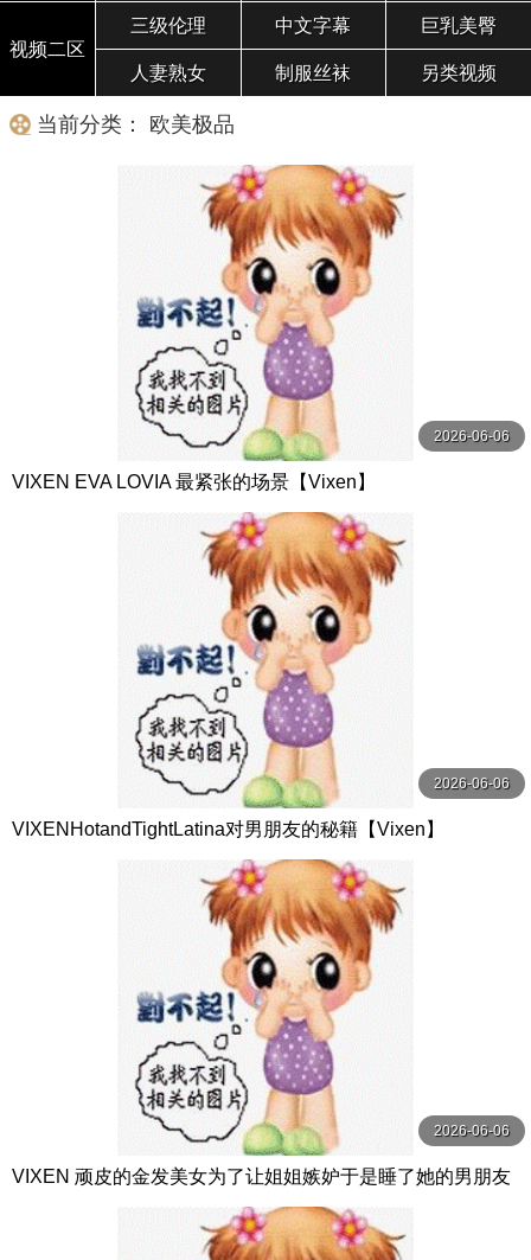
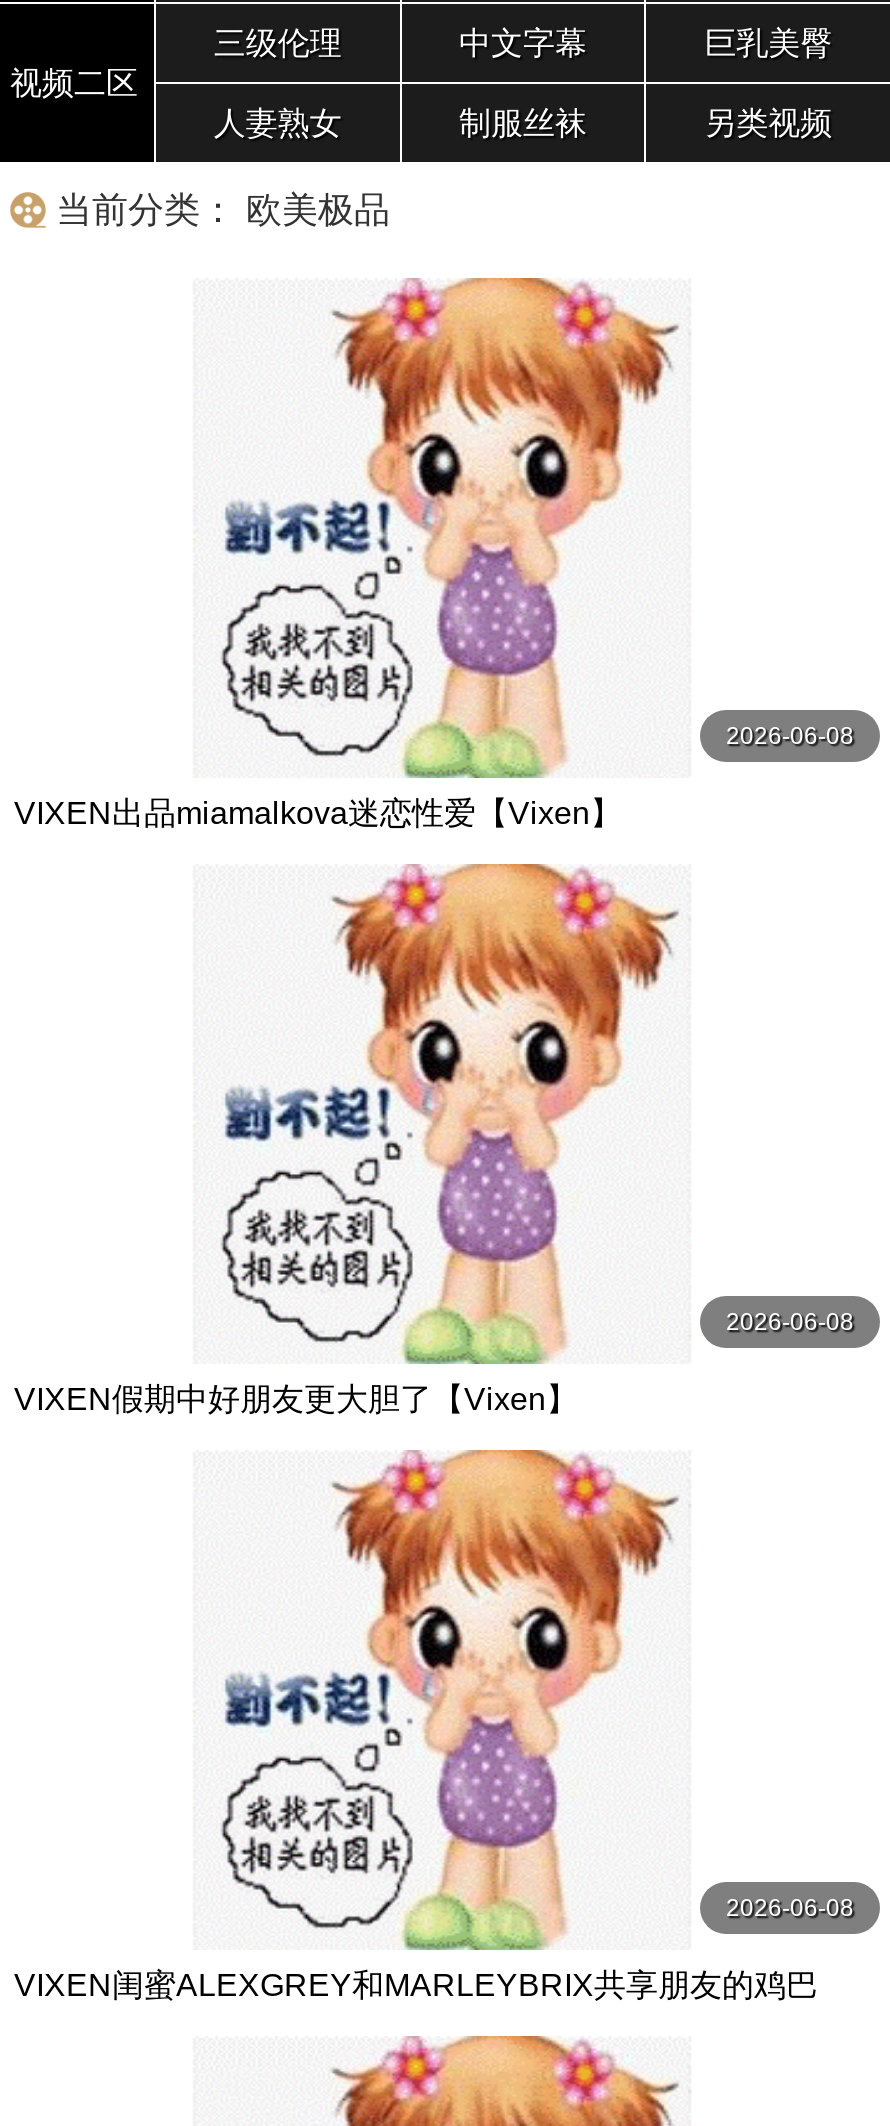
[434,428,510,444] 2026-06-06 -> [726,722,854,750] 2026-06-08
[12,472,376,492] VIXEN EVA LOVIA 最紧张的场景【Vixen】 -> [14,796,622,830] VIXEN出品miamalkova迷恋性爱【Vixen】
[434,775,510,792] 2026-06-06 -> [726,1308,854,1336] 2026-06-08
[12,819,444,839] VIXENHotandTightLatina对男朋友的秘籍【Vixen】 -> [14,1382,578,1416] VIXEN假期中好朋友更大胆了【Vixen】
[434,1123,510,1139] 2026-06-06 -> [726,1894,854,1922] 2026-06-08
[12,1166,511,1187] VIXEN 顽皮的金发美女为了让姐姐嫉妒于是睡了她的男朋友 -> [14,1968,818,2002] VIXEN闺蜜ALEXGREY和MARLEYBRIX共享朋友的鸡巴

